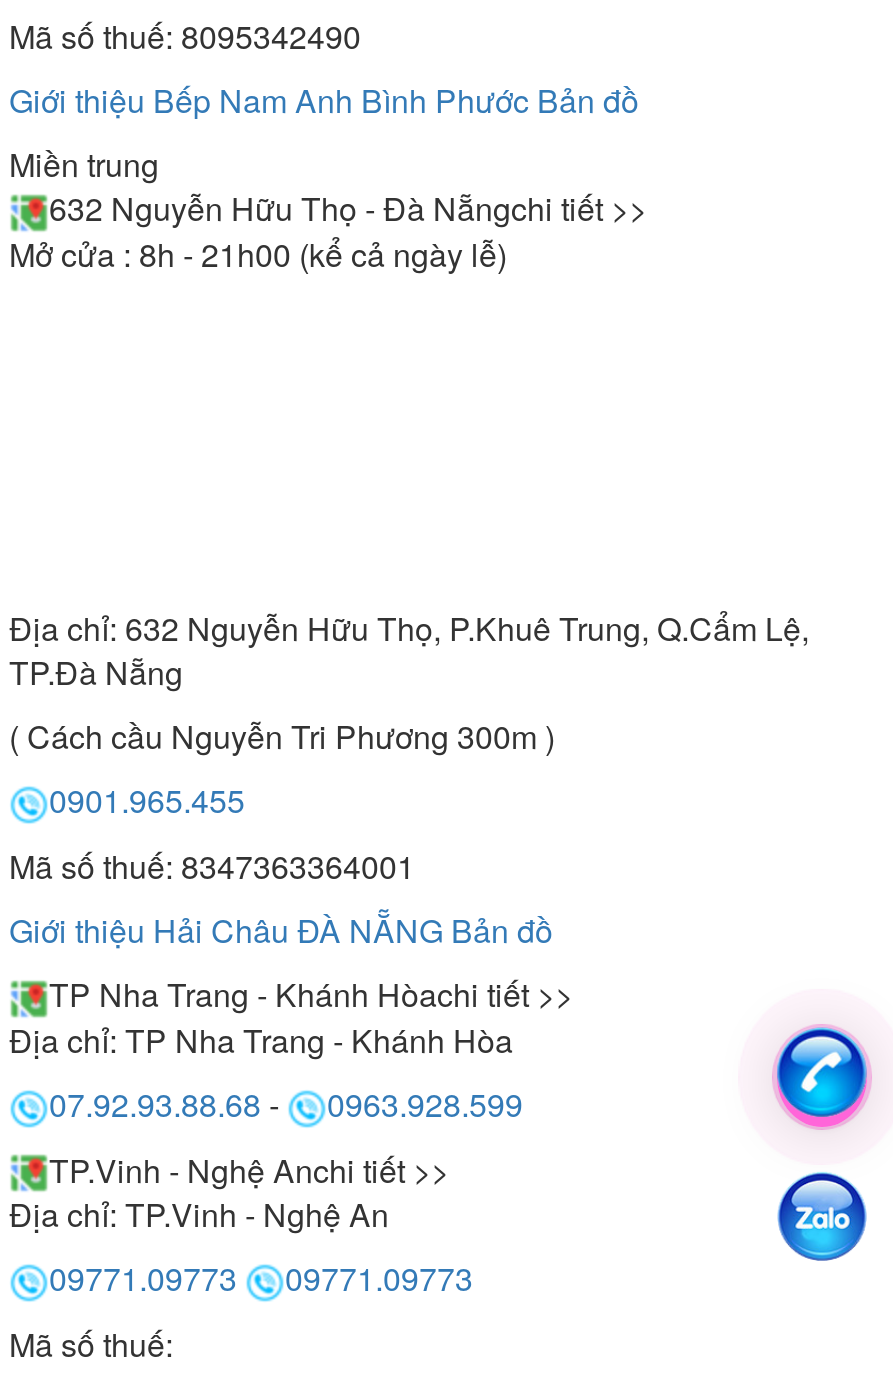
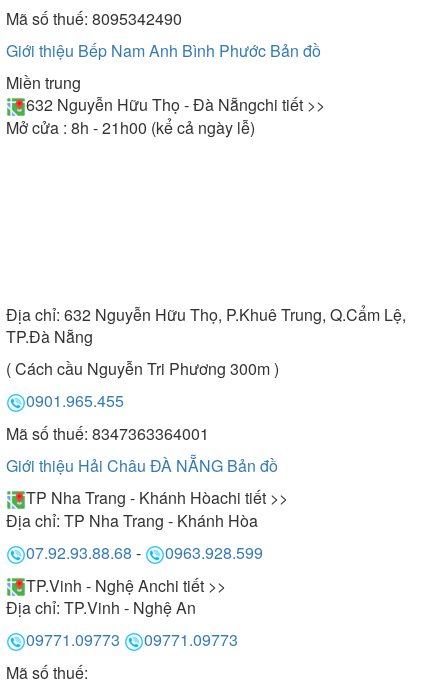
[755,1011,887,1151] [image] -> none
[775,1169,869,1263] [image] -> none

